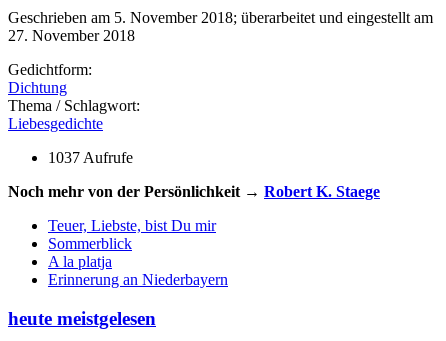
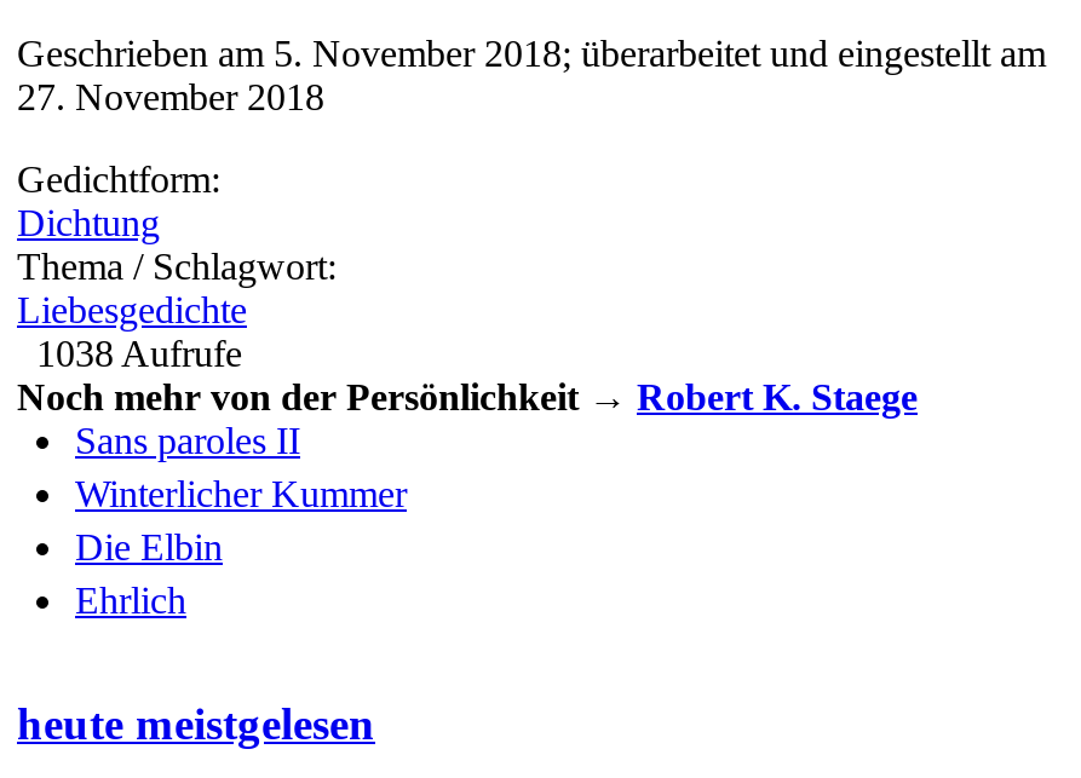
[48,149,133,166] 1037 Aufrufe -> [36,332,242,374] 1038 Aufrufe
[48,217,228,288] Teuer, Liebste, bist Du mir | Sommerblick | A la platja | Erinnerung an Niederbayern -> [75,420,407,620] Sans paroles II | Winterlicher Kummer | Die Elbin | Ehrlich

